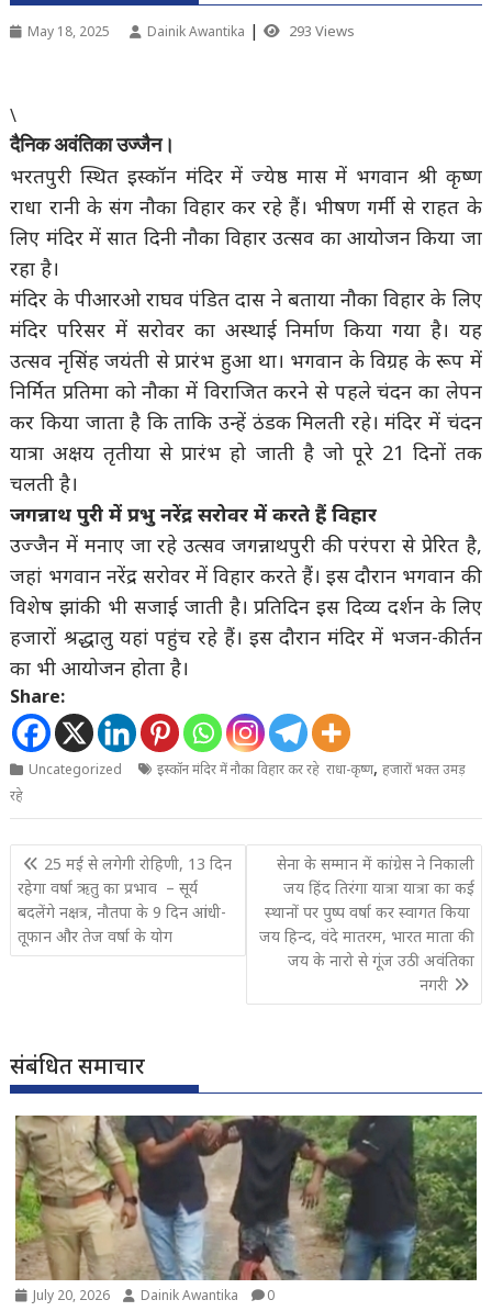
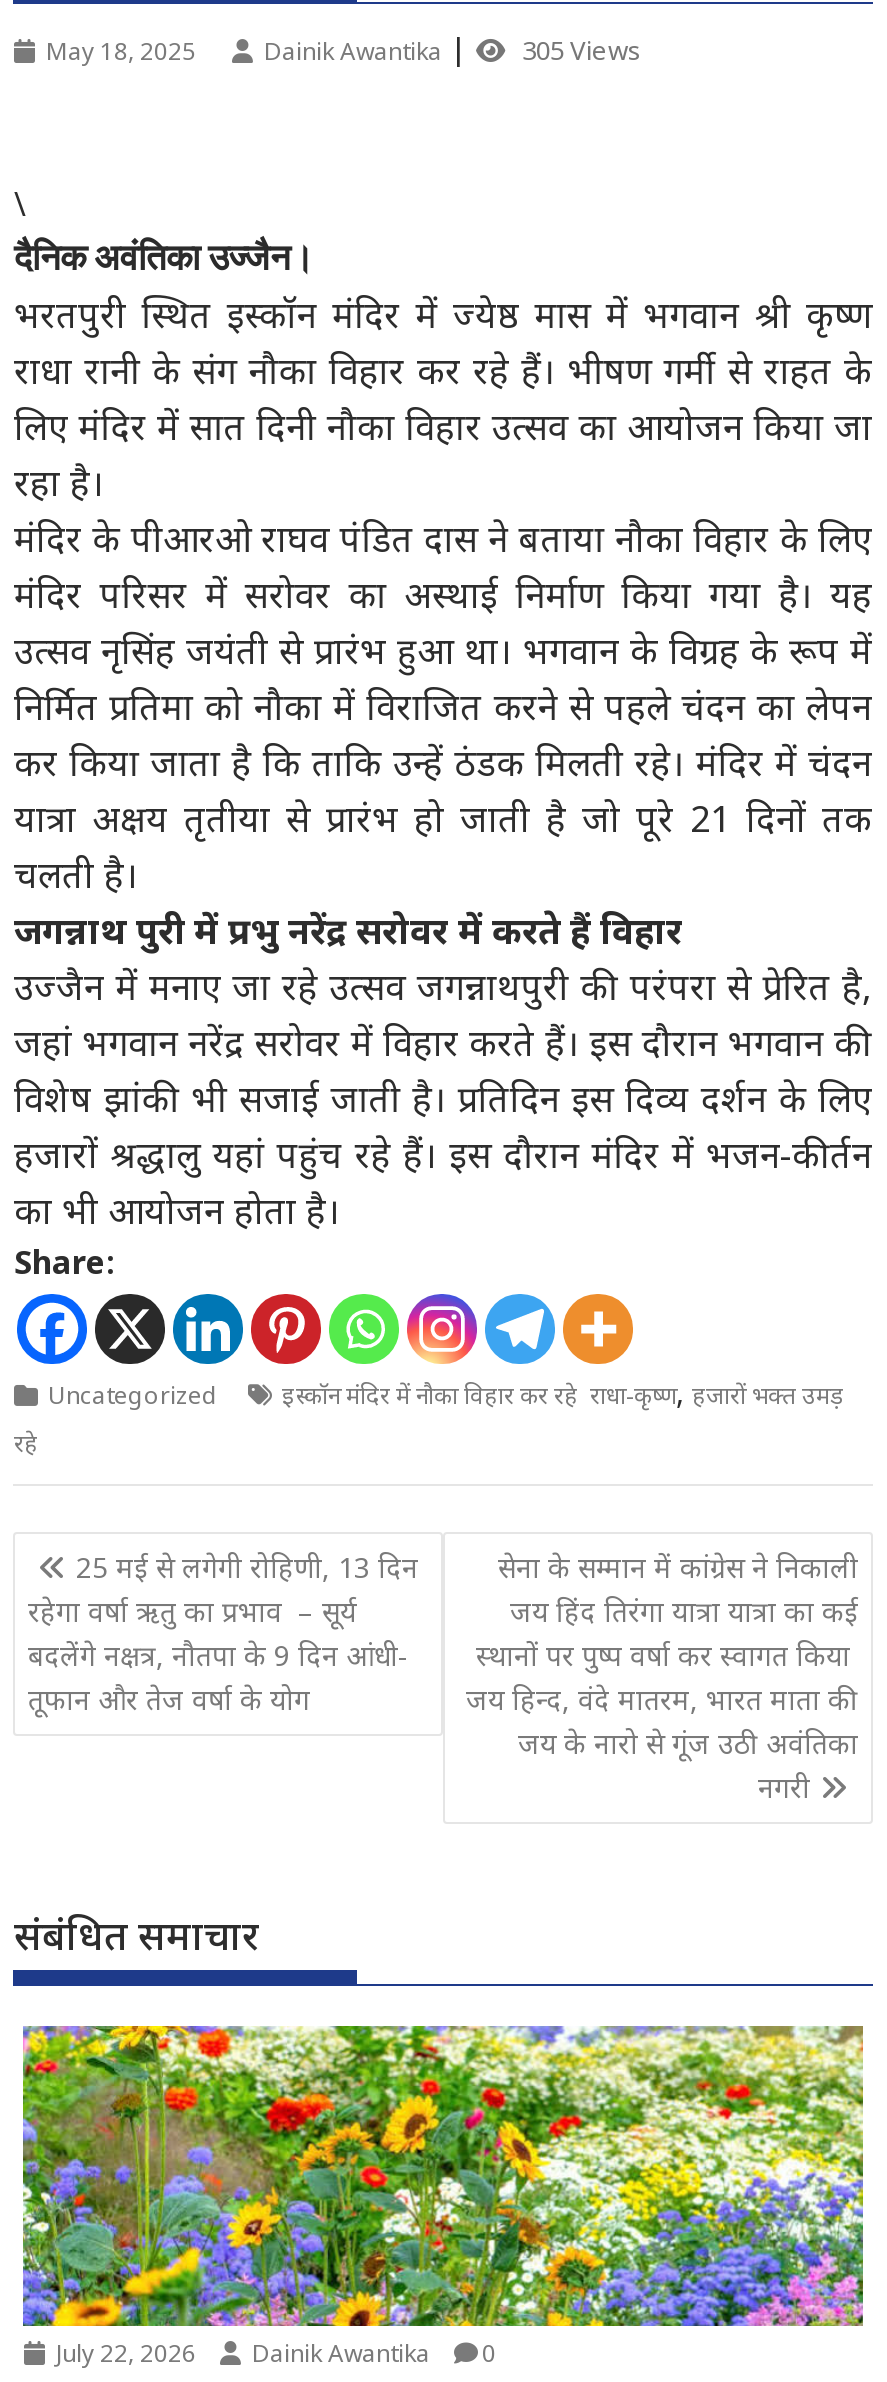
[286,21,355,41] 293 Views -> [516,32,642,68] 305 Views
[14,1114,478,1304] [image] | July 20, 2026 Dainik Awantika 0 -> [21,2024,865,2370] [image] | July 22, 2026 Dainik Awantika 0

